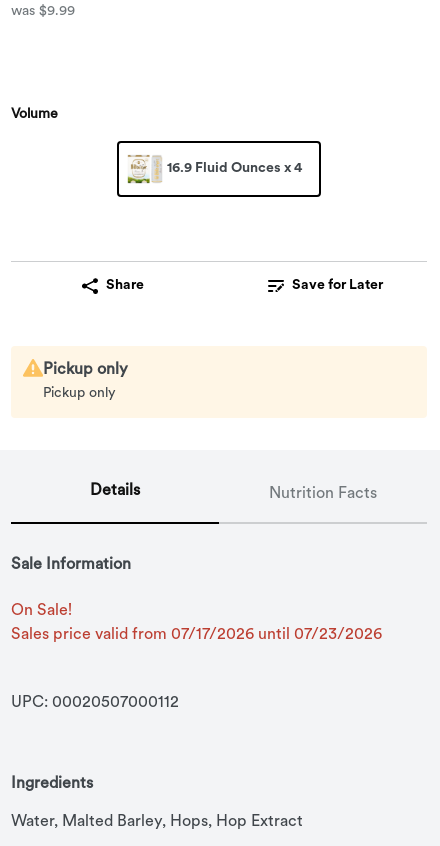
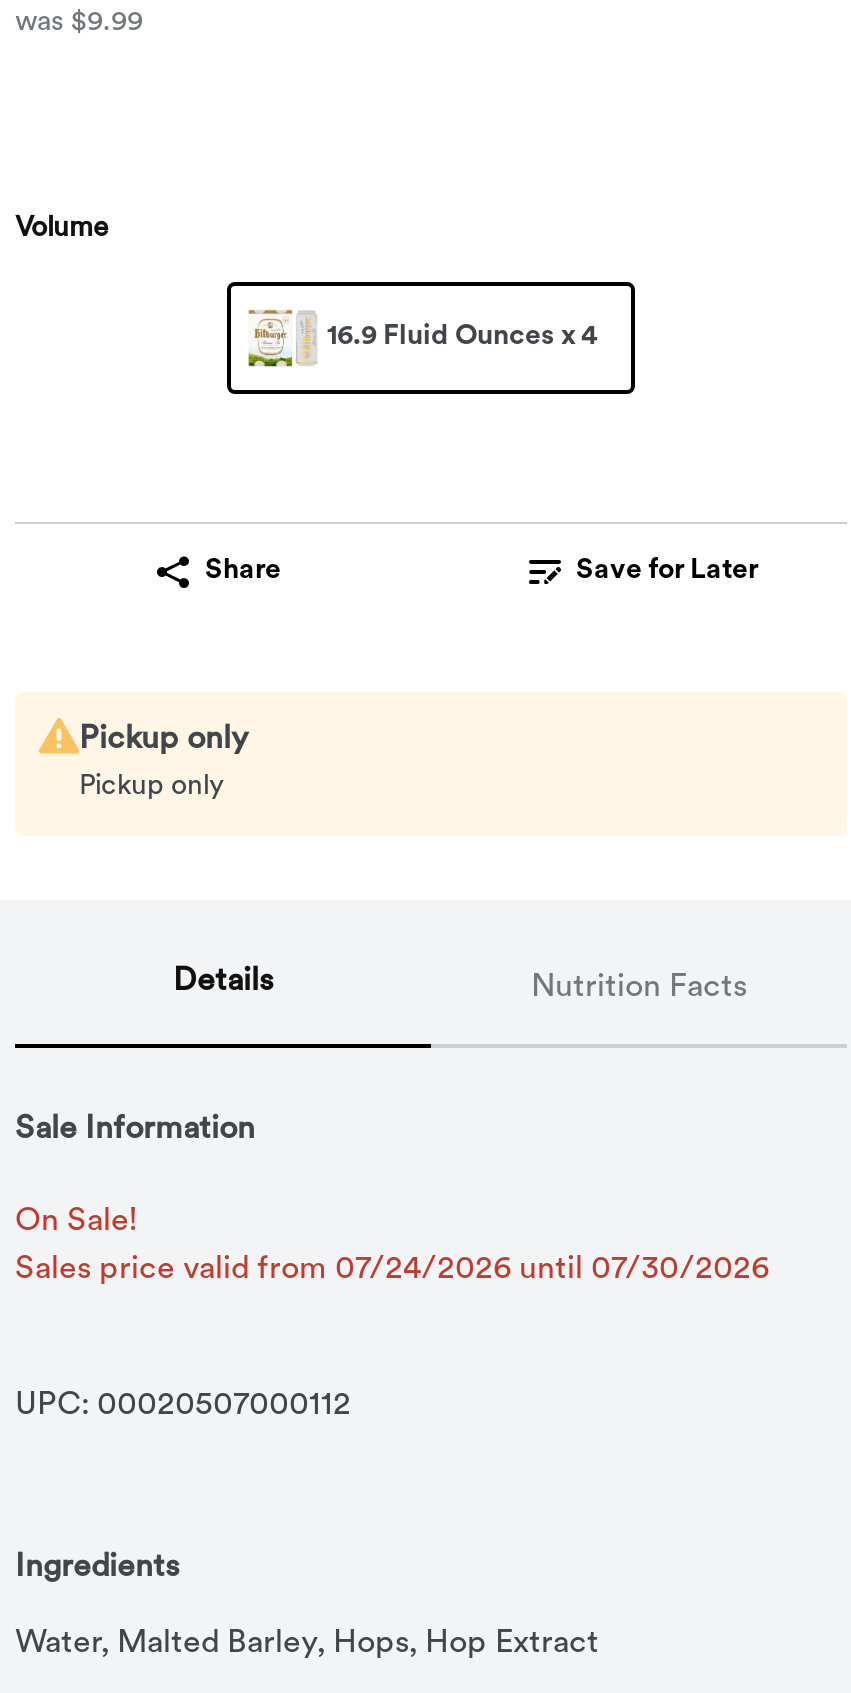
[11,627,382,643] Sales price valid from 07/17/2026 until 07/23/2026 -> [15,1255,769,1287] Sales price valid from 07/24/2026 until 07/30/2026

